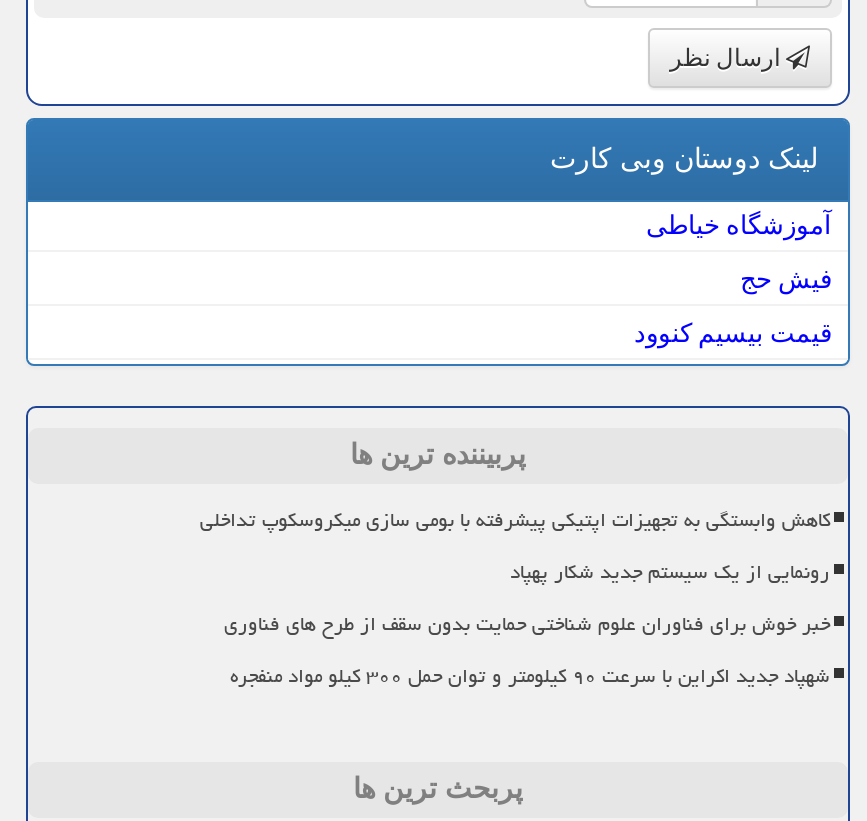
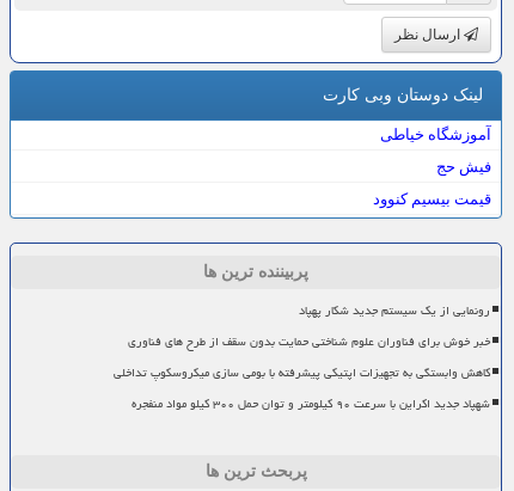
moved [200,500,830,540] -> [114,361,490,385]: کاهش وابستگی به تجهیزات اپتیکی پیشرفته با بومی سازی میکروسکوپ تداخلی
moved [224,552,830,644] -> [128,299,490,354]: رونمایی از یک سیستم جدید شکار پهپاد | خبر خوش برای فناوران علوم شناختی حمایت بدون سقف از طرح های فناوری

